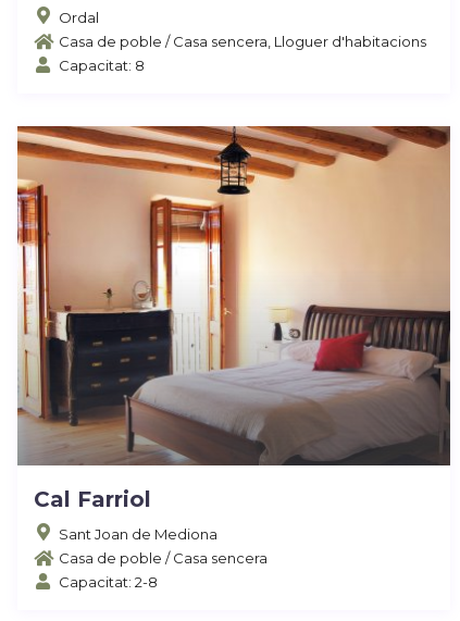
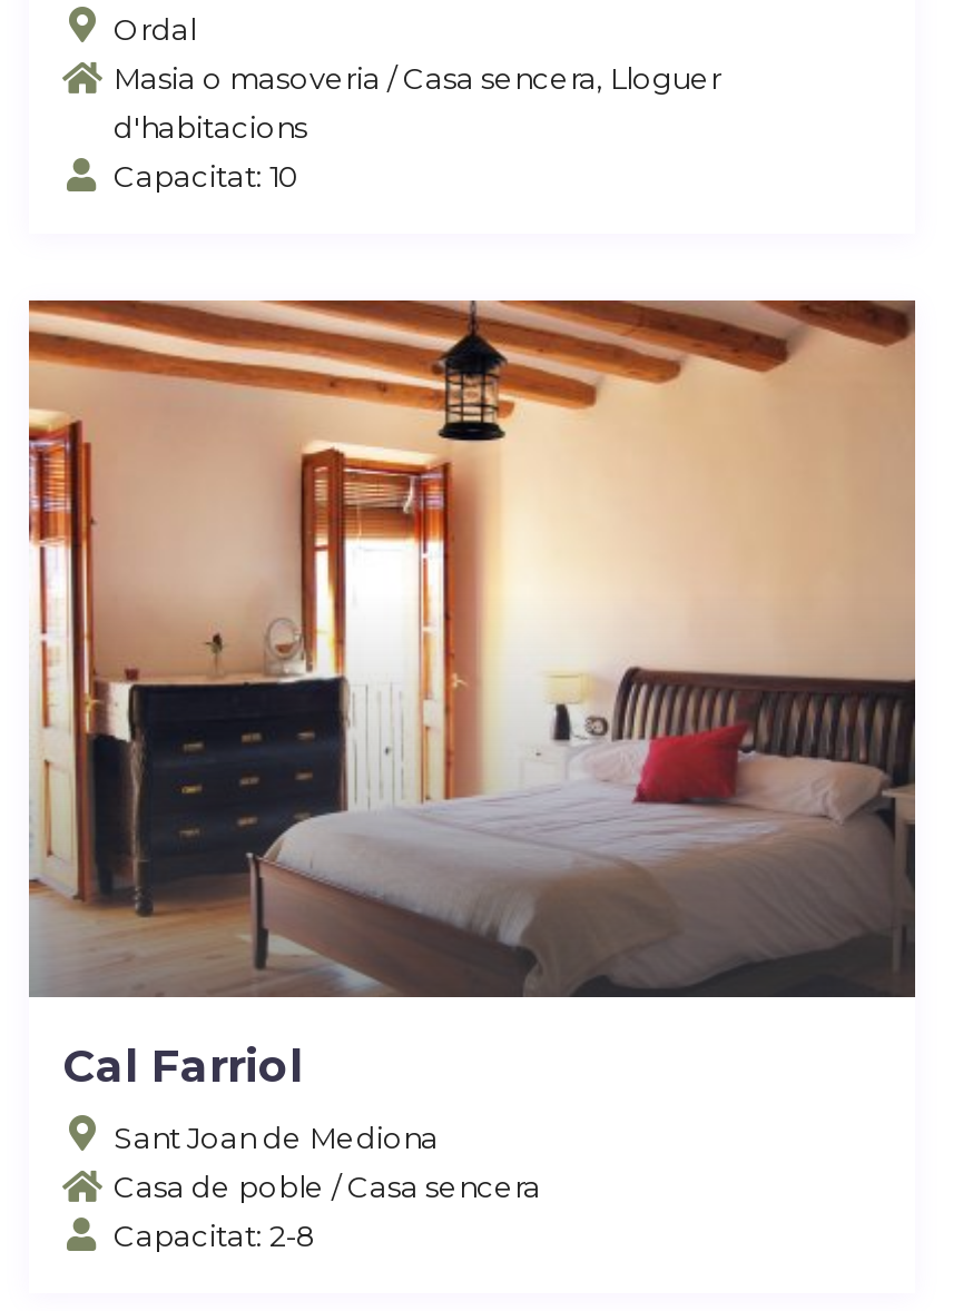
[59,32,426,74] Casa de poble / Casa sencera, Lloguer d'habitacions | Capacitat: 8 -> [114,61,721,194] Masia o masoveria /Casa sencera, Lloguer | d'habitacions | Capacitat: 10

